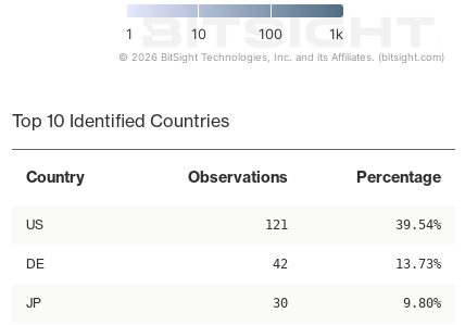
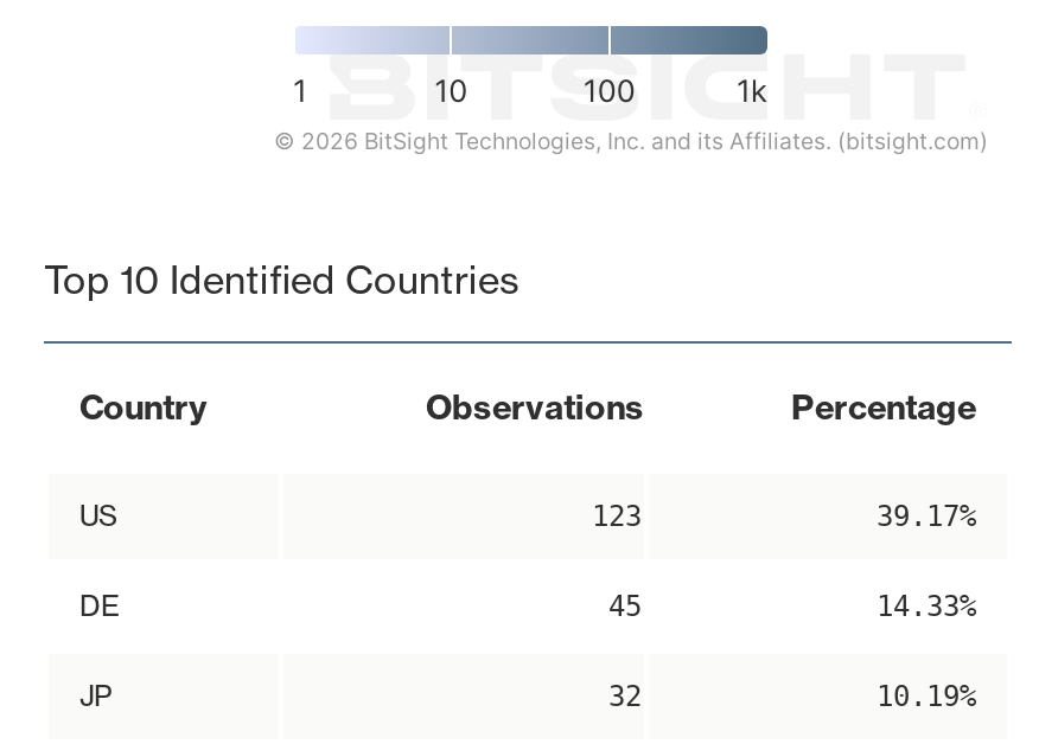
[265,217,288,232] 121 -> [592,500,642,534] 123
[395,217,441,232] 39.54% -> [877,500,976,534] 39.17%
[273,256,288,272] 42 -> [608,590,642,624] 45
[395,256,441,272] 13.73% -> [877,590,976,624] 14.33%
[273,295,288,311] 30 -> [608,680,642,714] 32
[403,295,441,311] 9.80% -> [877,680,976,714] 10.19%

